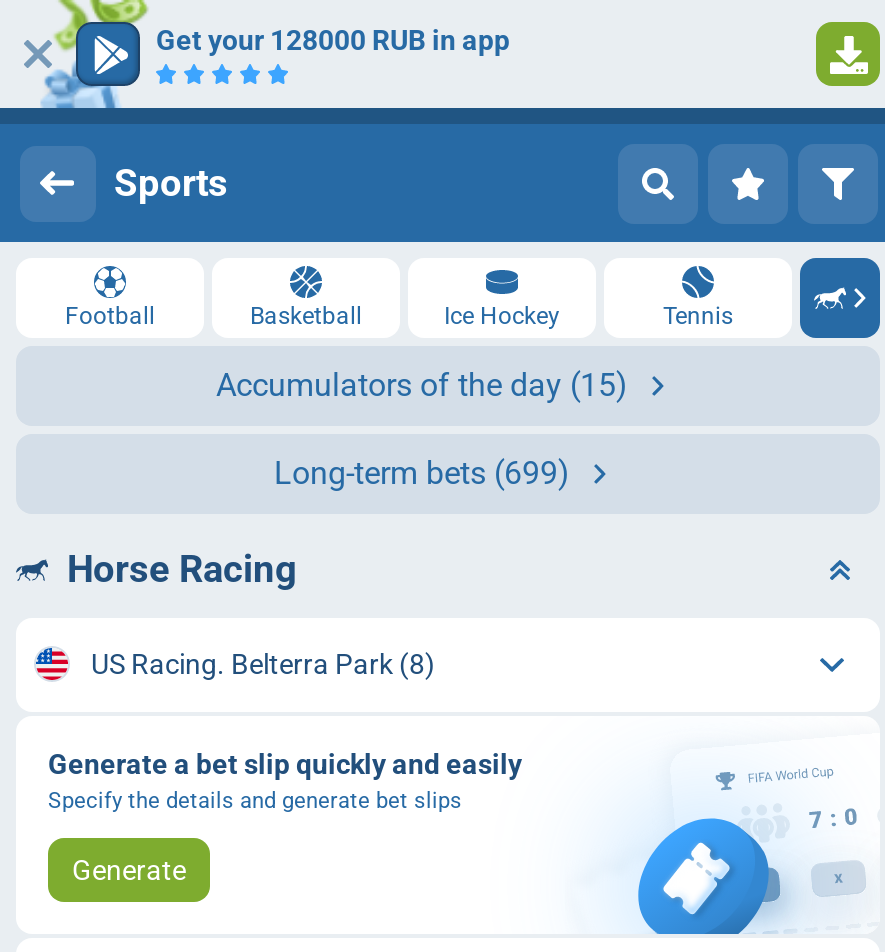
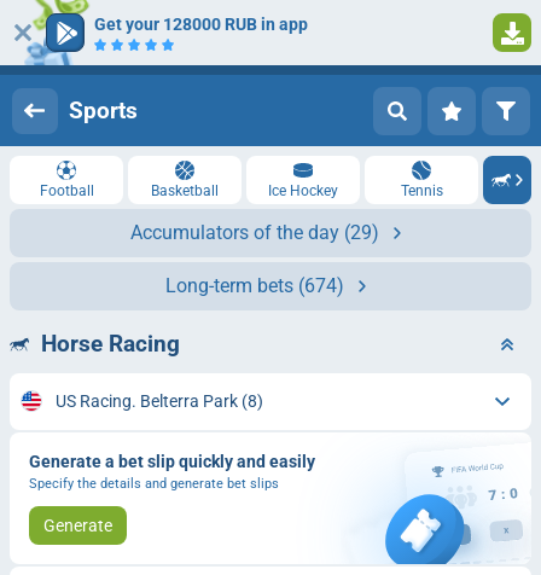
[216,366,628,404] Accumulators of the day (15) -> [130,221,379,244] Accumulators of the day (29)
[274,454,570,492] Long-term bets (699) -> [165,274,344,297] Long-term bets (674)

